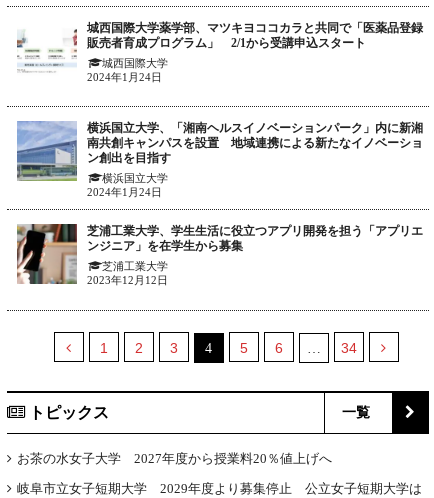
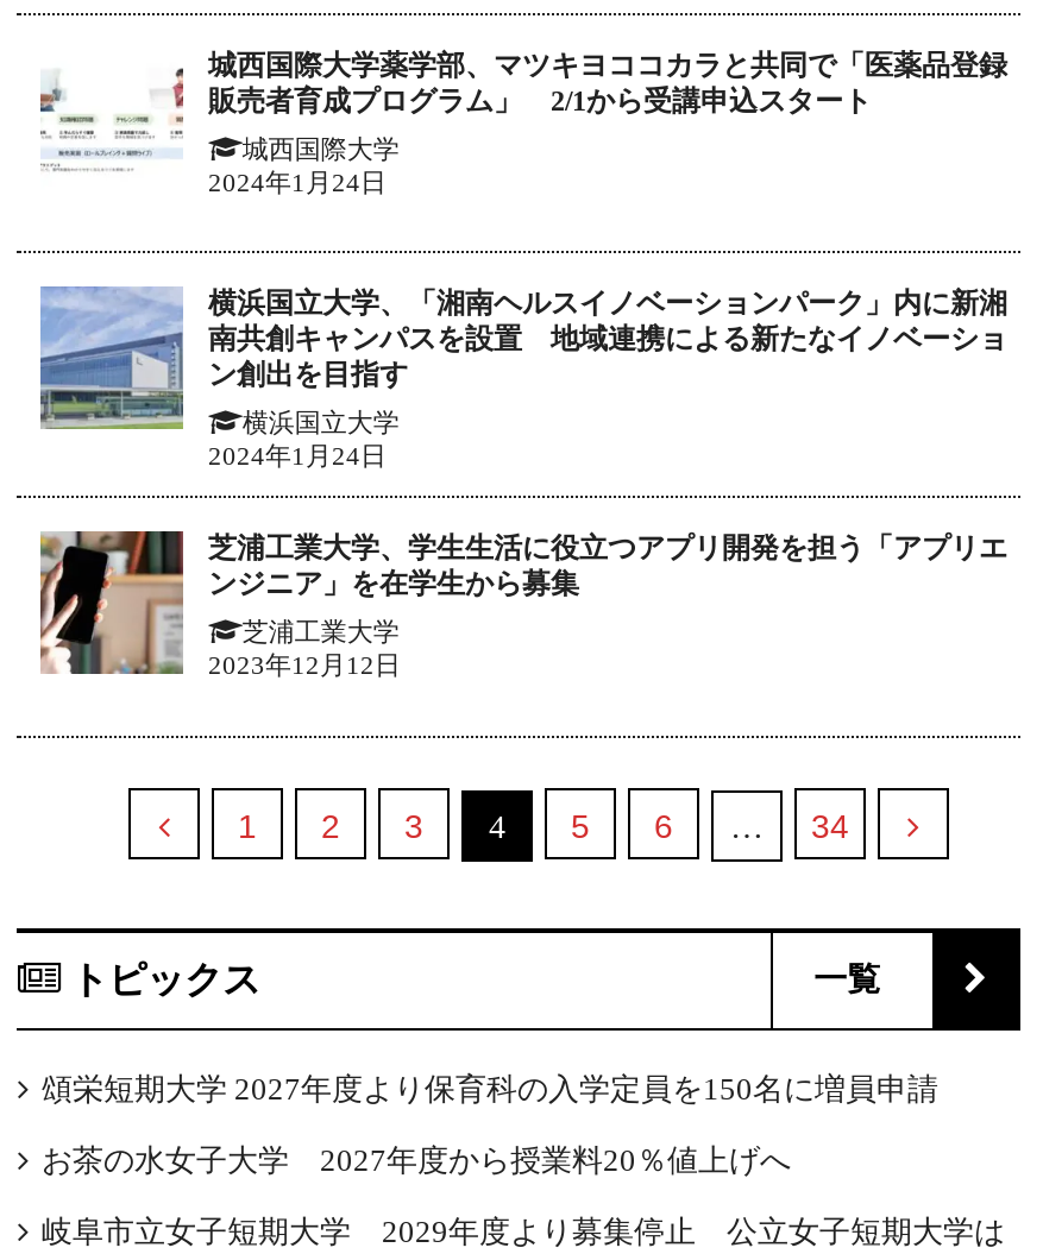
none -> [41,1070,938,1105] 頌栄短期大学 2027年度より保育科の入学定員を150名に増員申請

